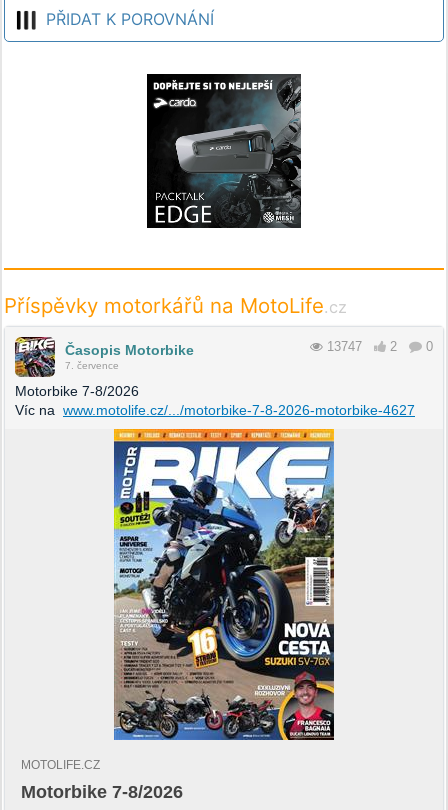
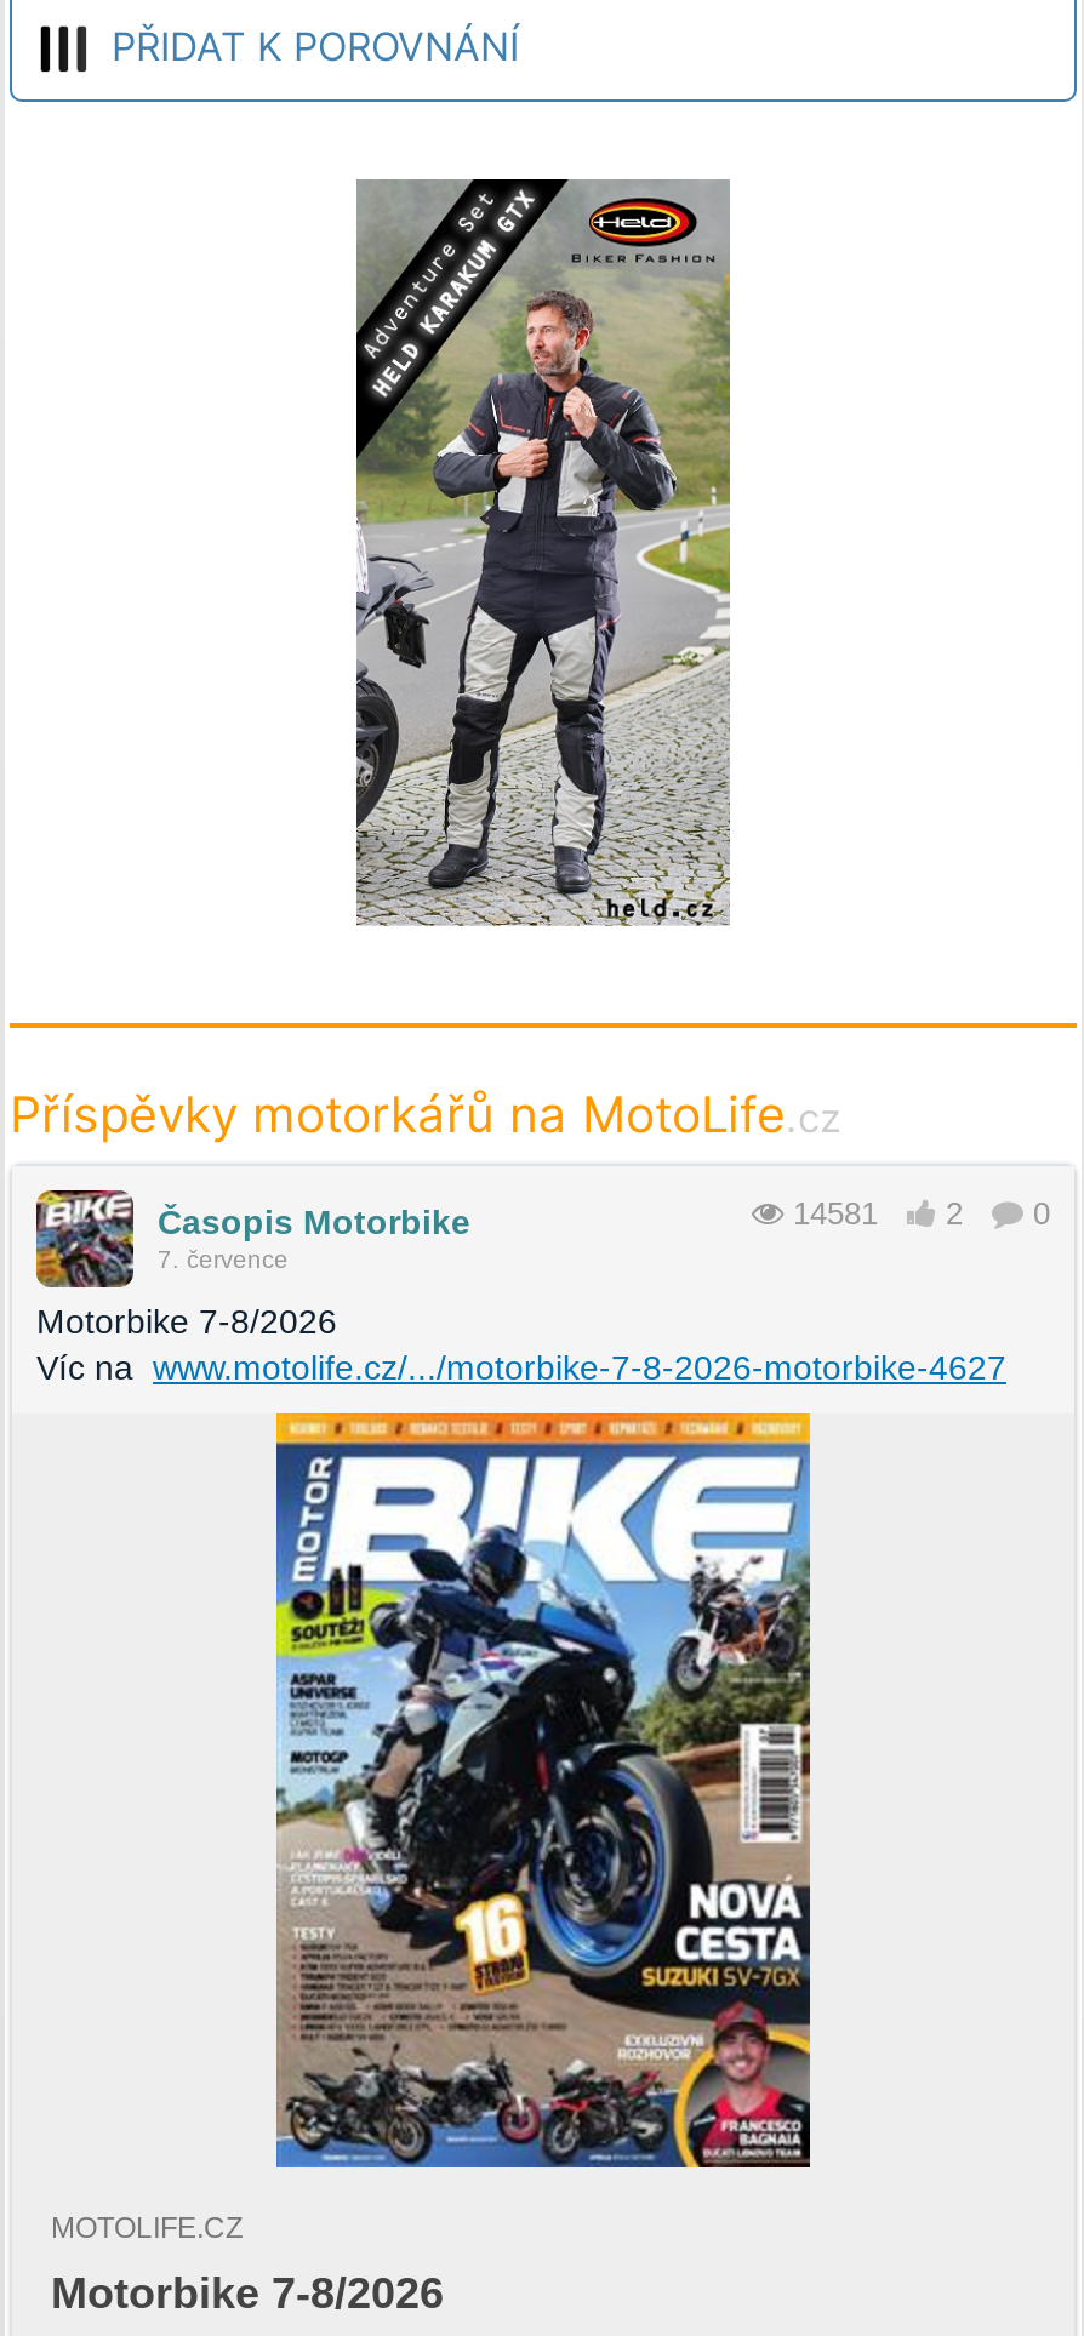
[147,74,301,229] [image] -> [354,179,732,929] [image]
[327,339,433,354] 13747 2 0 -> [793,1195,1050,1231] 14581 2 0

